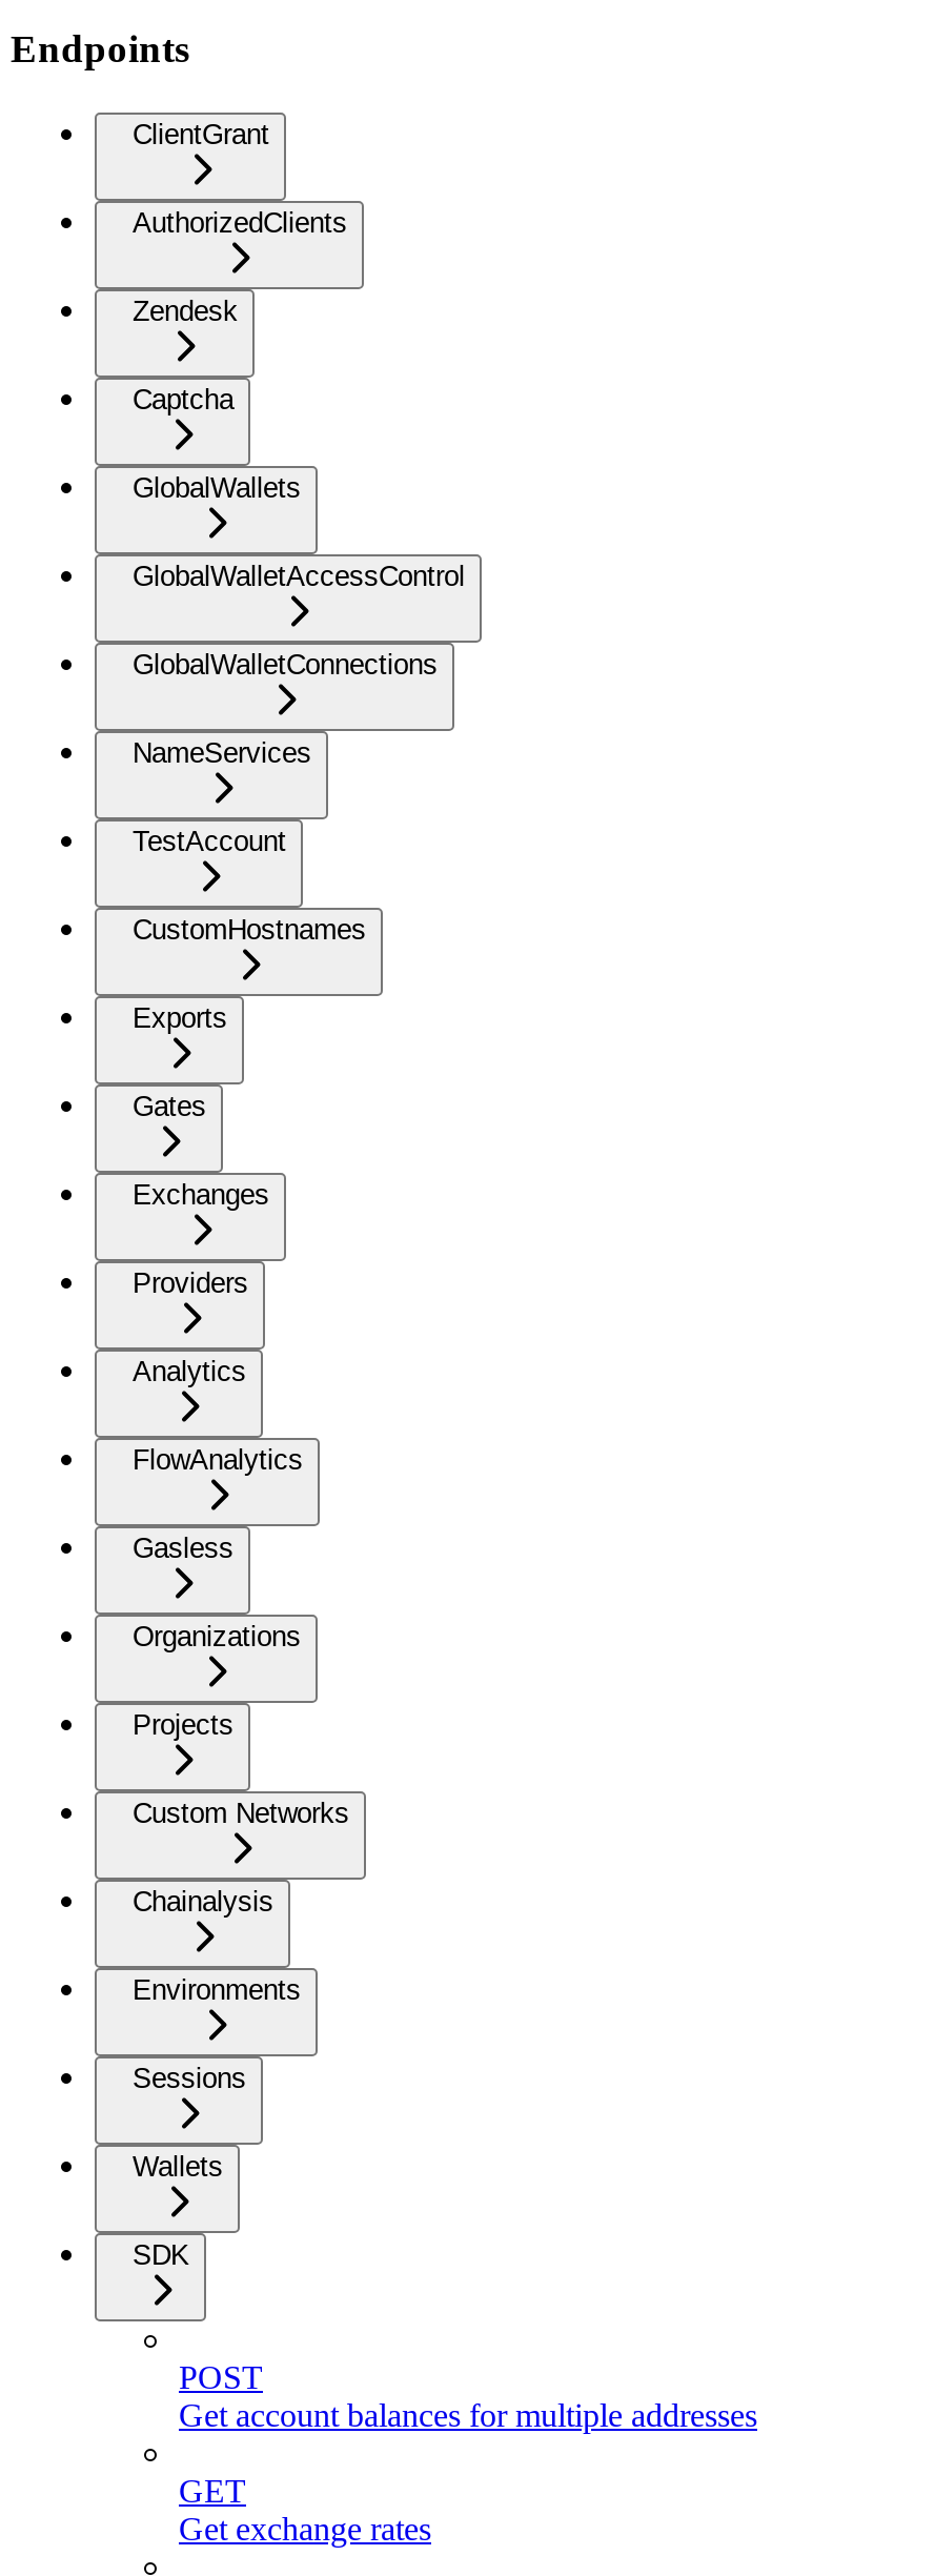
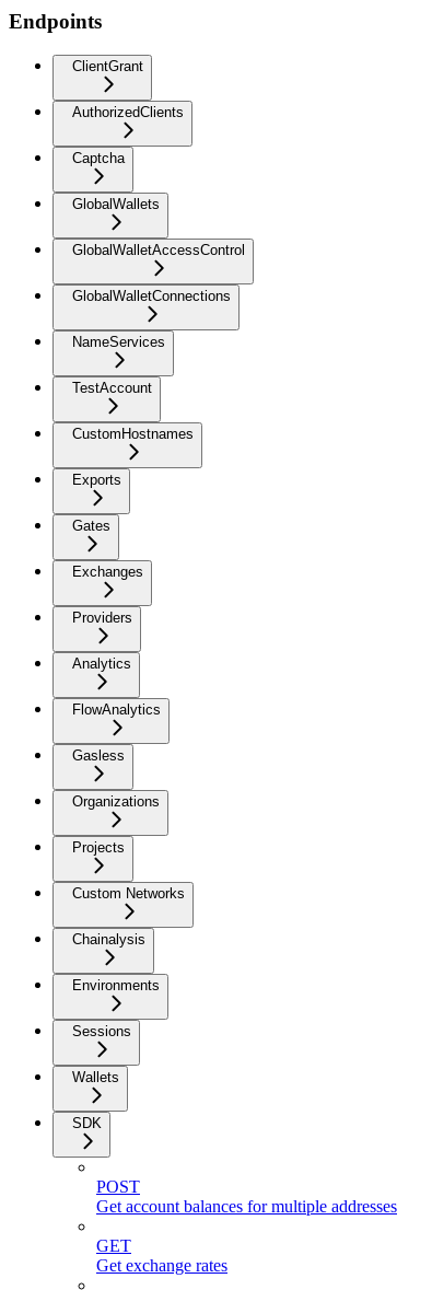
[133,295,238,326] Zendesk -> none

